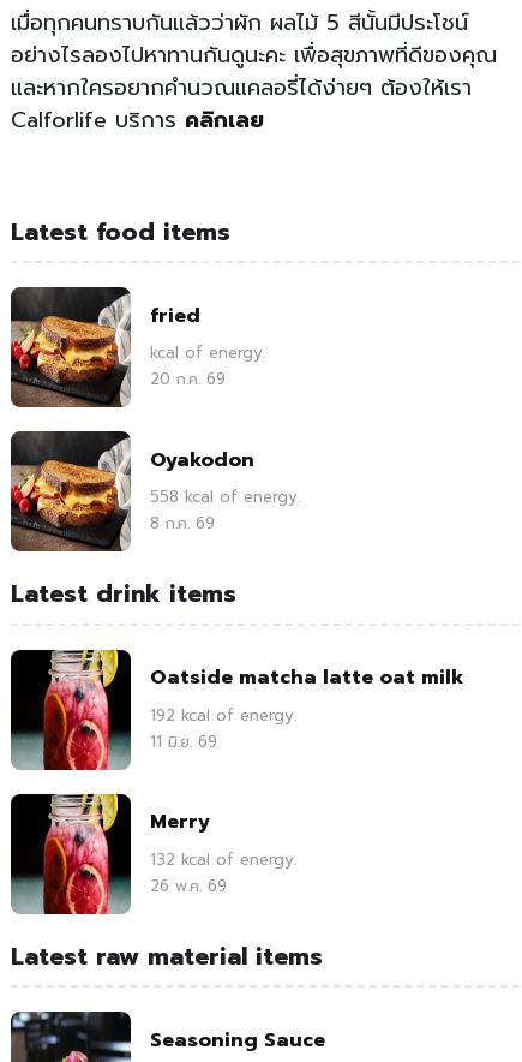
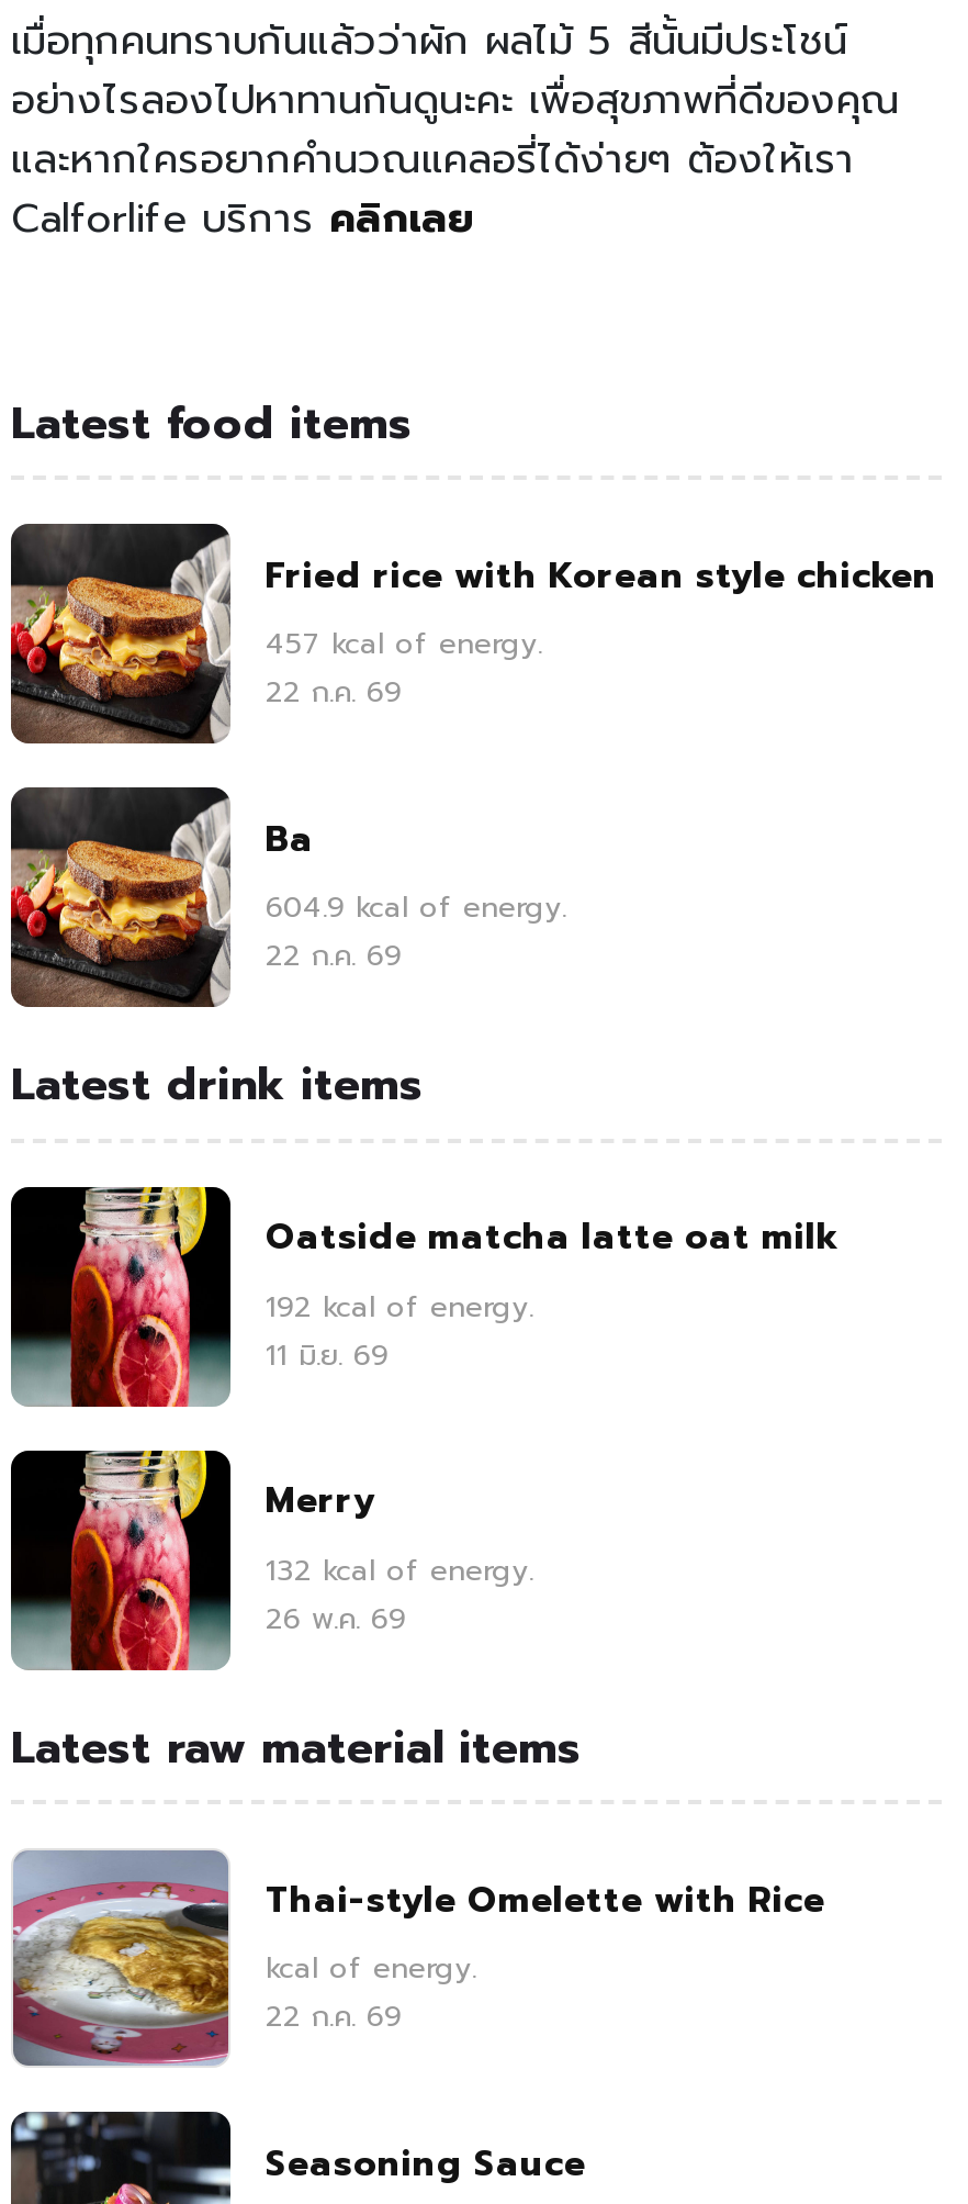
[150,301,226,391] fried | 20 ก.ค. 69 -> [266,549,937,713] Fried rice with Korean style chicken | 457 kcal of energy. | 22 ก.ค. 69
moved [150,341,265,364] -> [266,1947,476,1989]: kcal of energy.
[150,445,300,535] Oyakodon | 558 kcal of energy. | 8 ก.ค. 69 -> [266,813,566,977] Ba | 604.9 kcal of energy. | 22 ก.ค. 69
none -> [11,1848,825,2068] [image] | Thai-style Omelette with Rice | 22 ก.ค. 69

